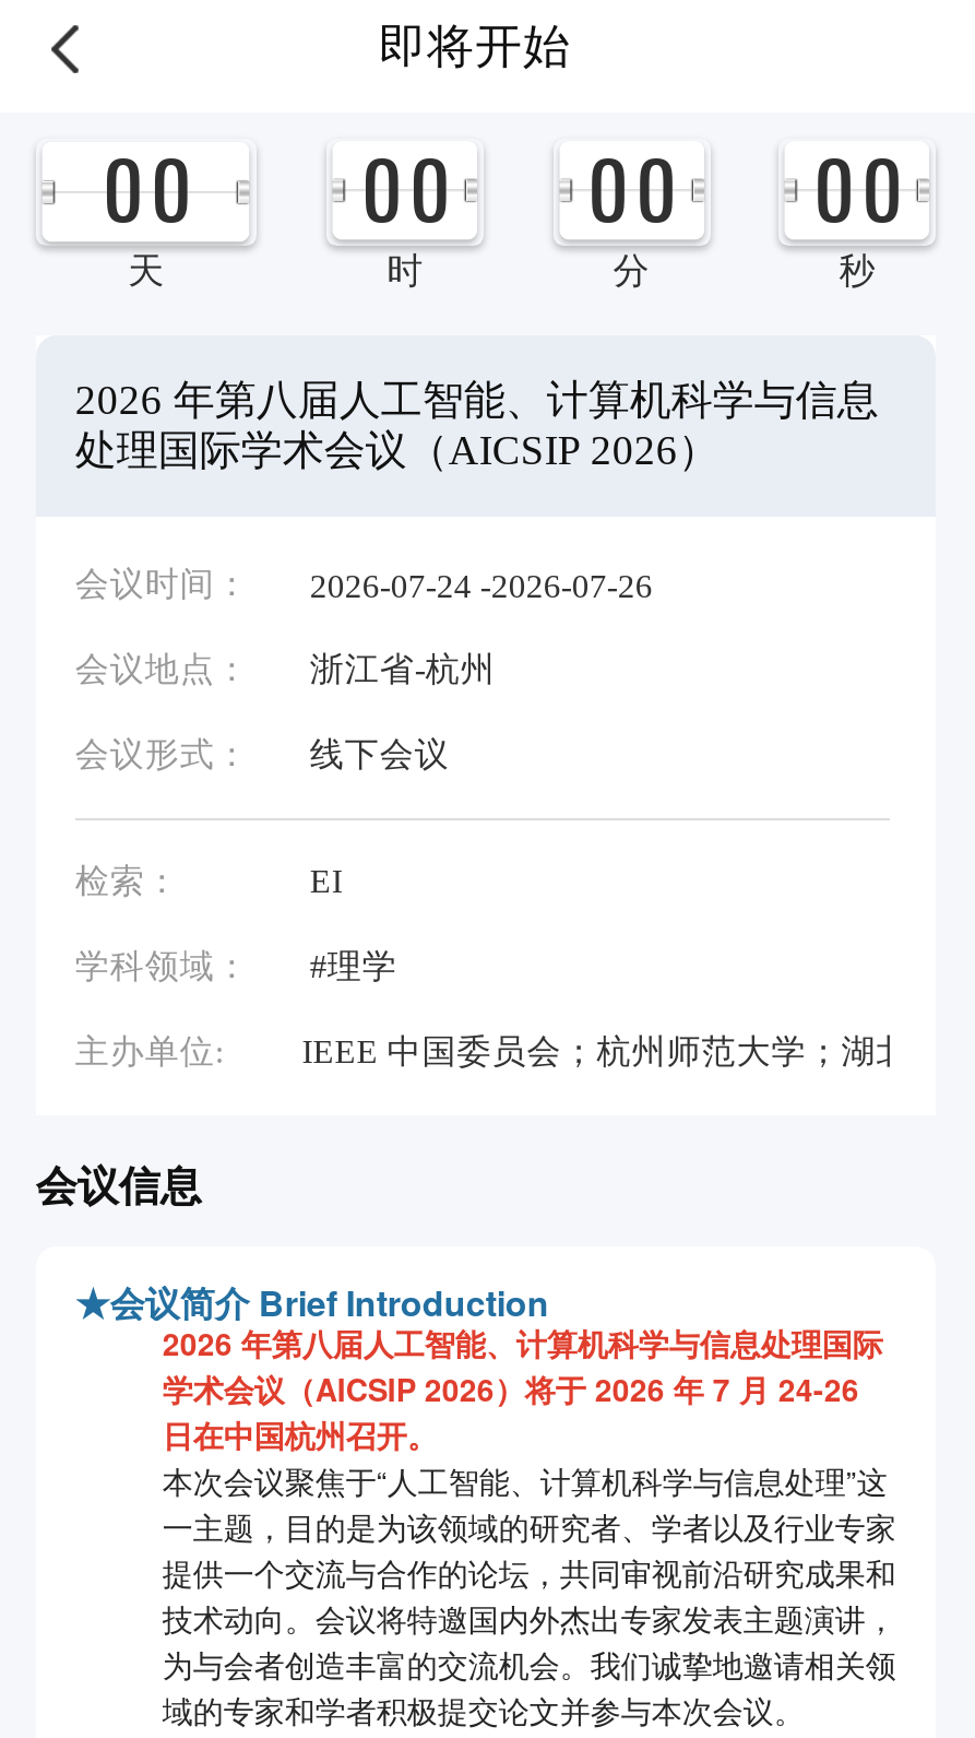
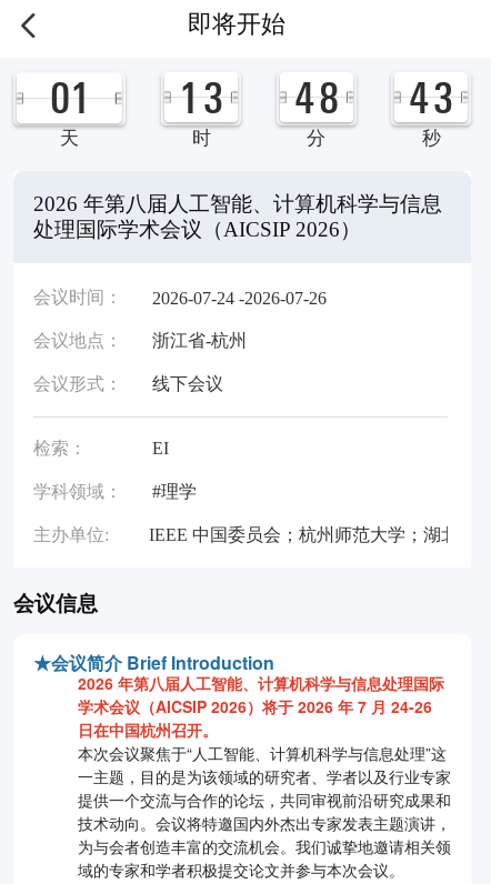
[103,140,190,241] 0 0 -> [50,72,90,123] 01
[362,140,449,241] 0 0 -> [179,72,223,123] 1 3
[588,140,675,241] 0 0 -> [294,72,338,123] 4 8
[814,140,901,241] 0 0 -> [409,72,453,123] 4 3

